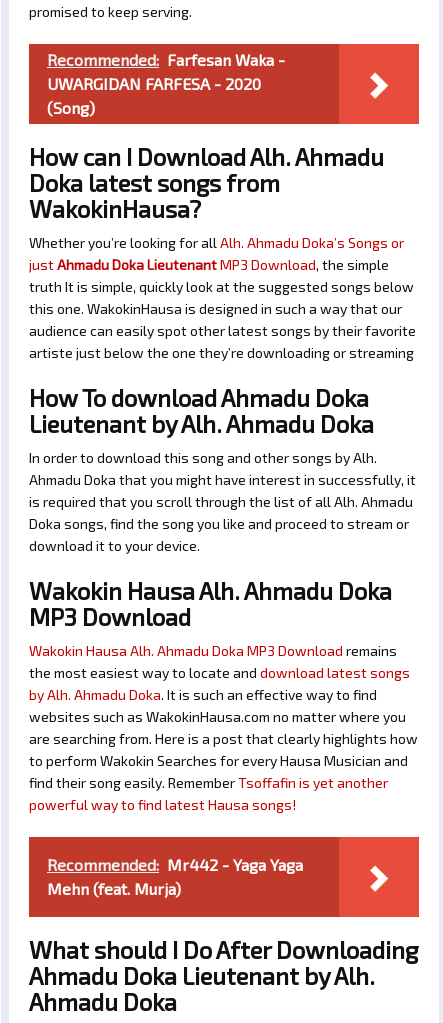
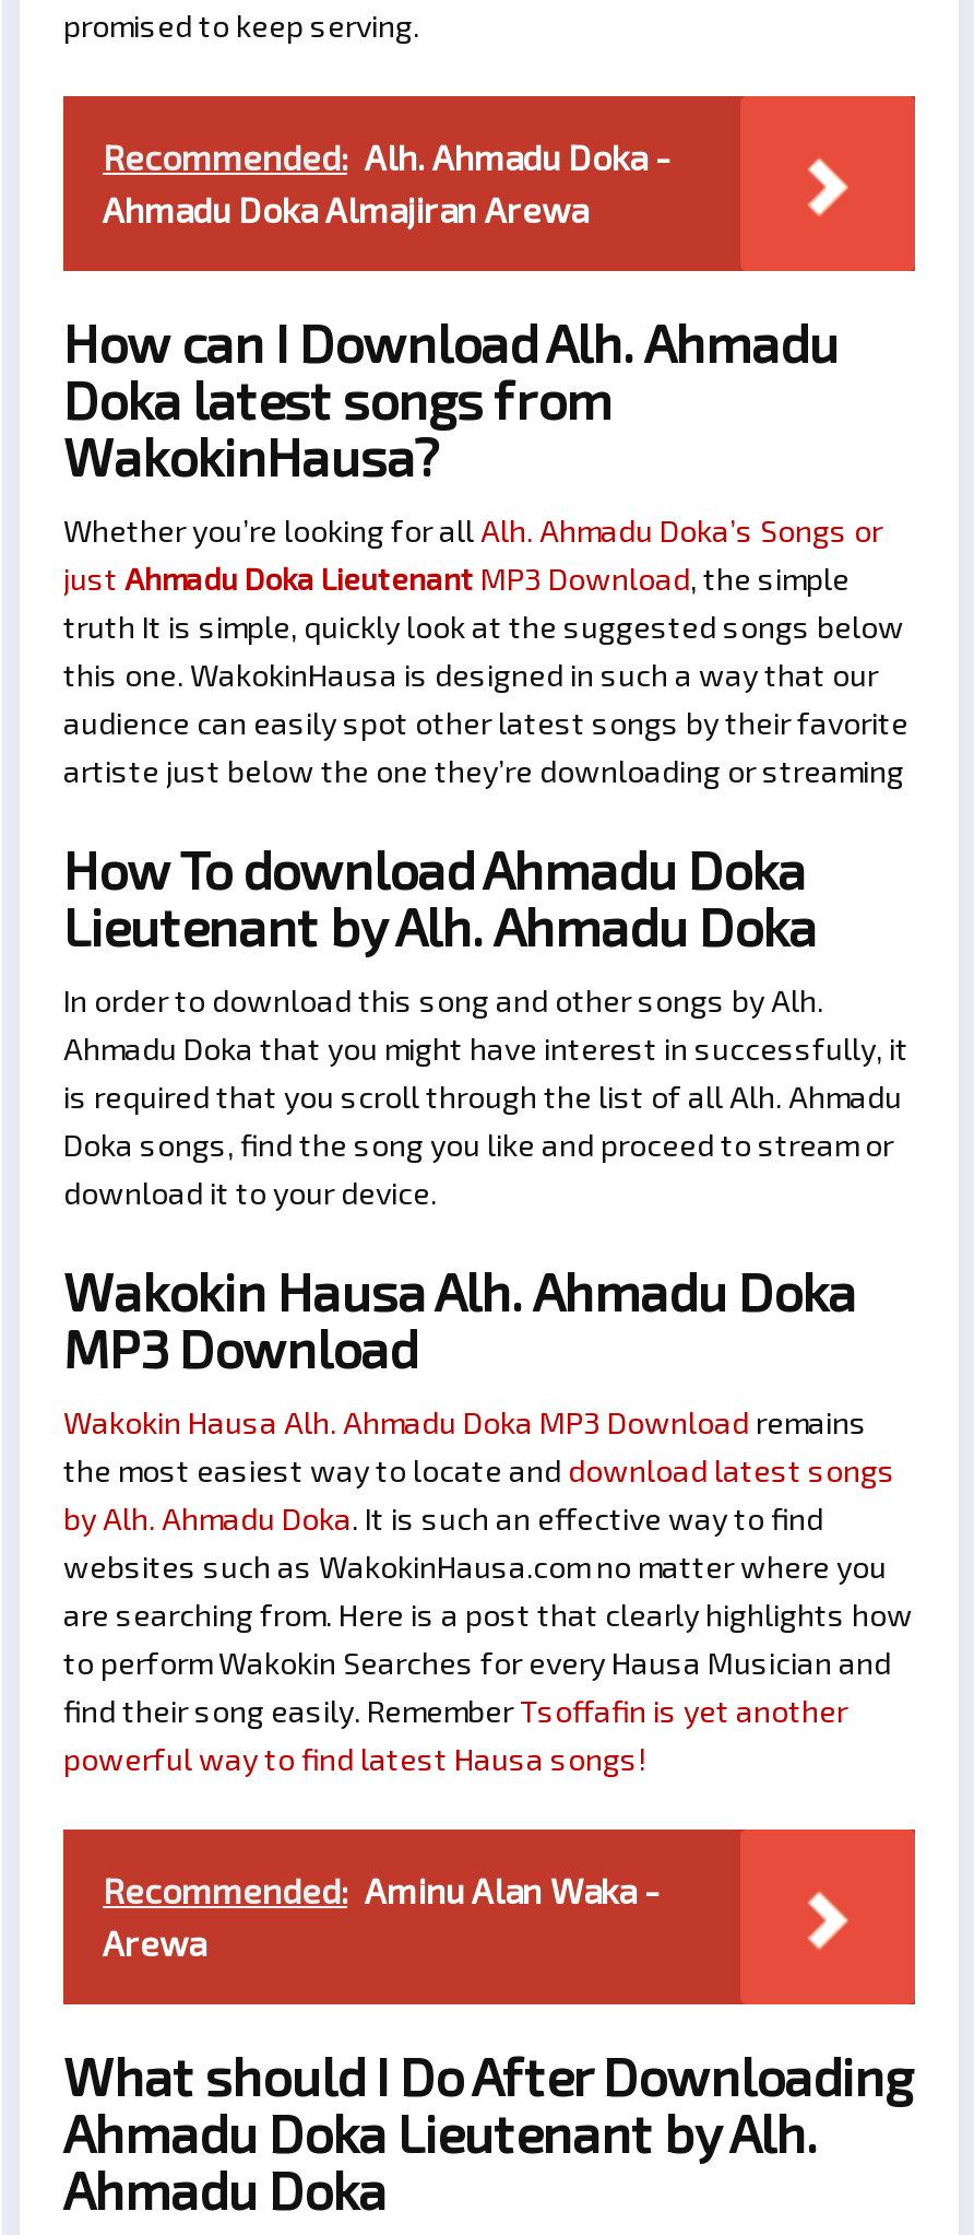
[47,50,285,117] Recommended: Farfesan Waka - | UWARGIDAN FARFESA - 2020 | (Song) -> [103,136,670,230] Recommended: Alh. Ahmadu Doka - | Ahmadu Doka Almajiran Arewa
[47,855,303,898] Recommended: Mr442 - Yaga Yaga | Mehn (feat. Murja) -> [103,1870,660,1964] Recommended: Aminu Alan Waka - | Arewa

